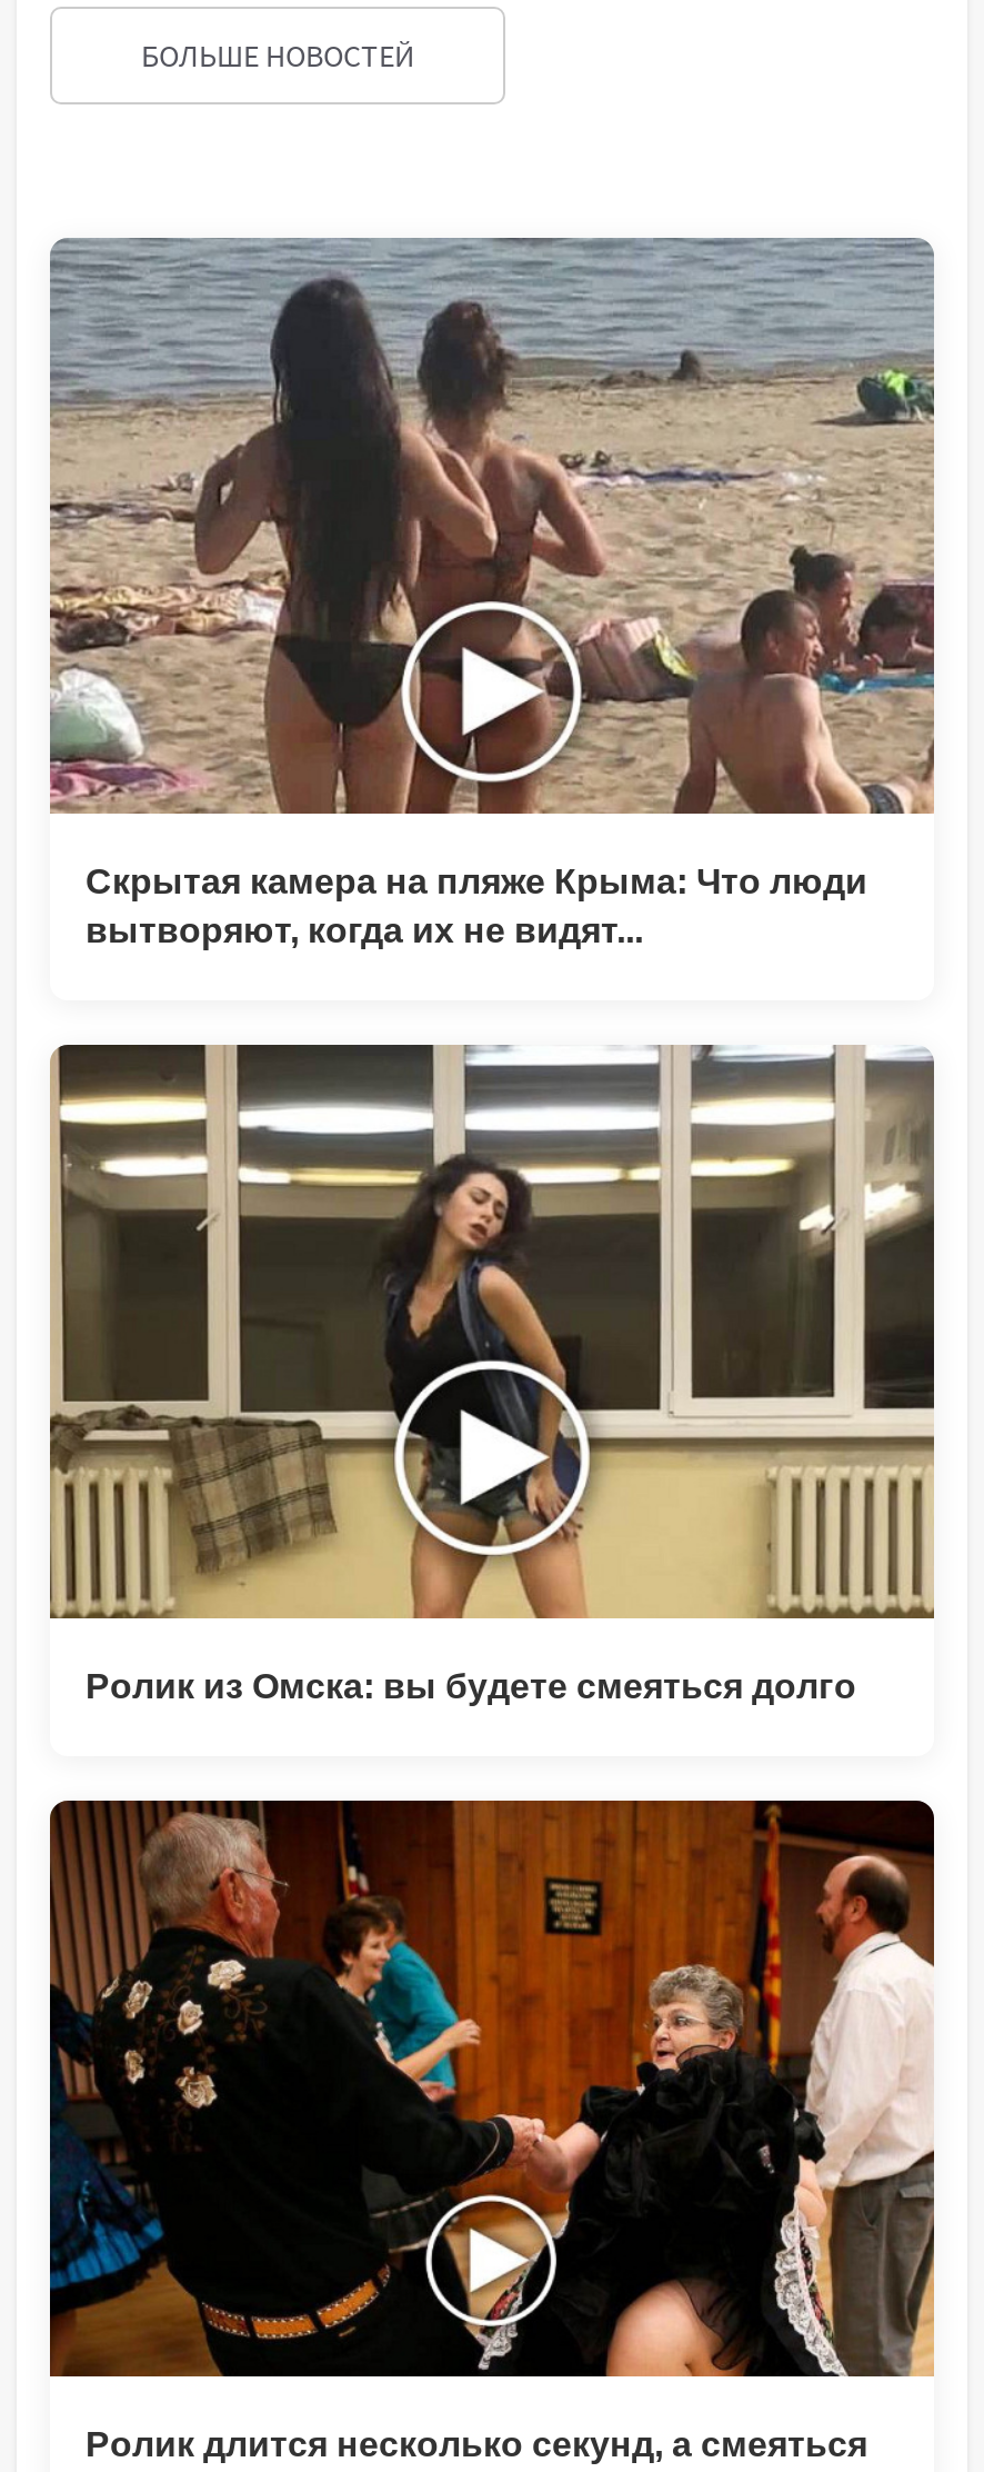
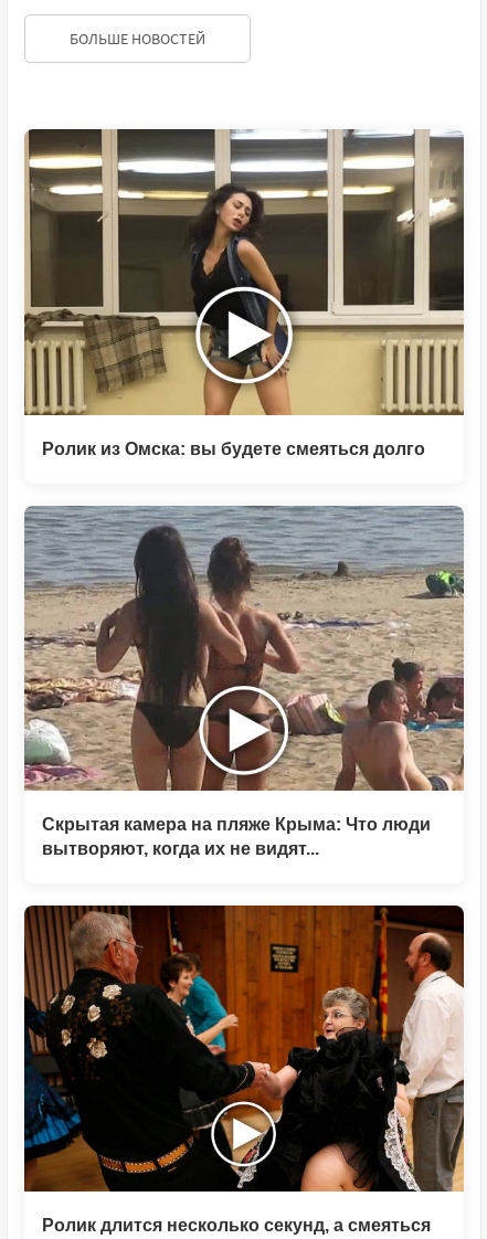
moved [46,236,938,949] -> [22,505,466,859]: [image] | Скрытая камера на пляже Крыма: Что люди | вытворяют, когда их не видят...
moved [50,1043,934,1706] -> [24,129,464,458]: [image] | Ролик из Омска: вы будете смеяться долго

